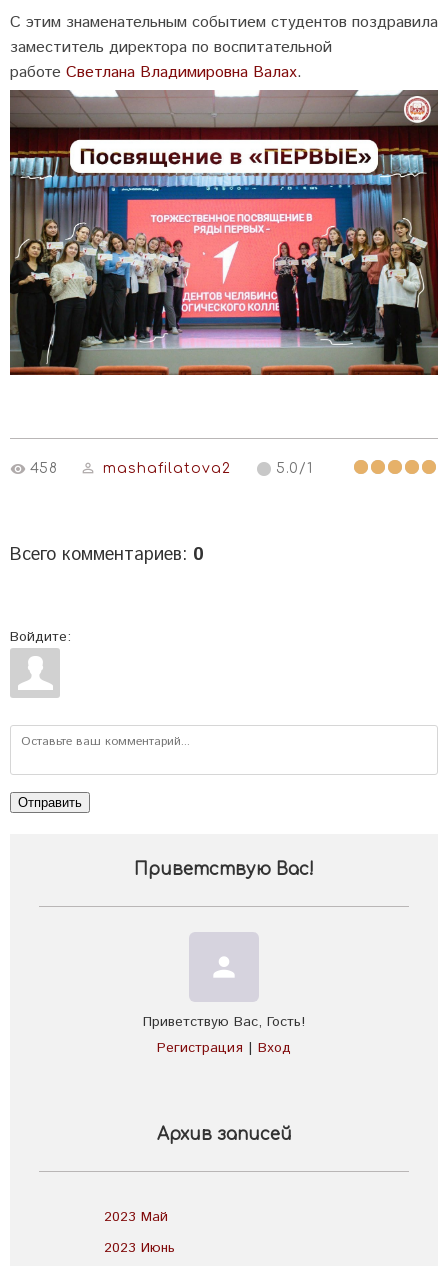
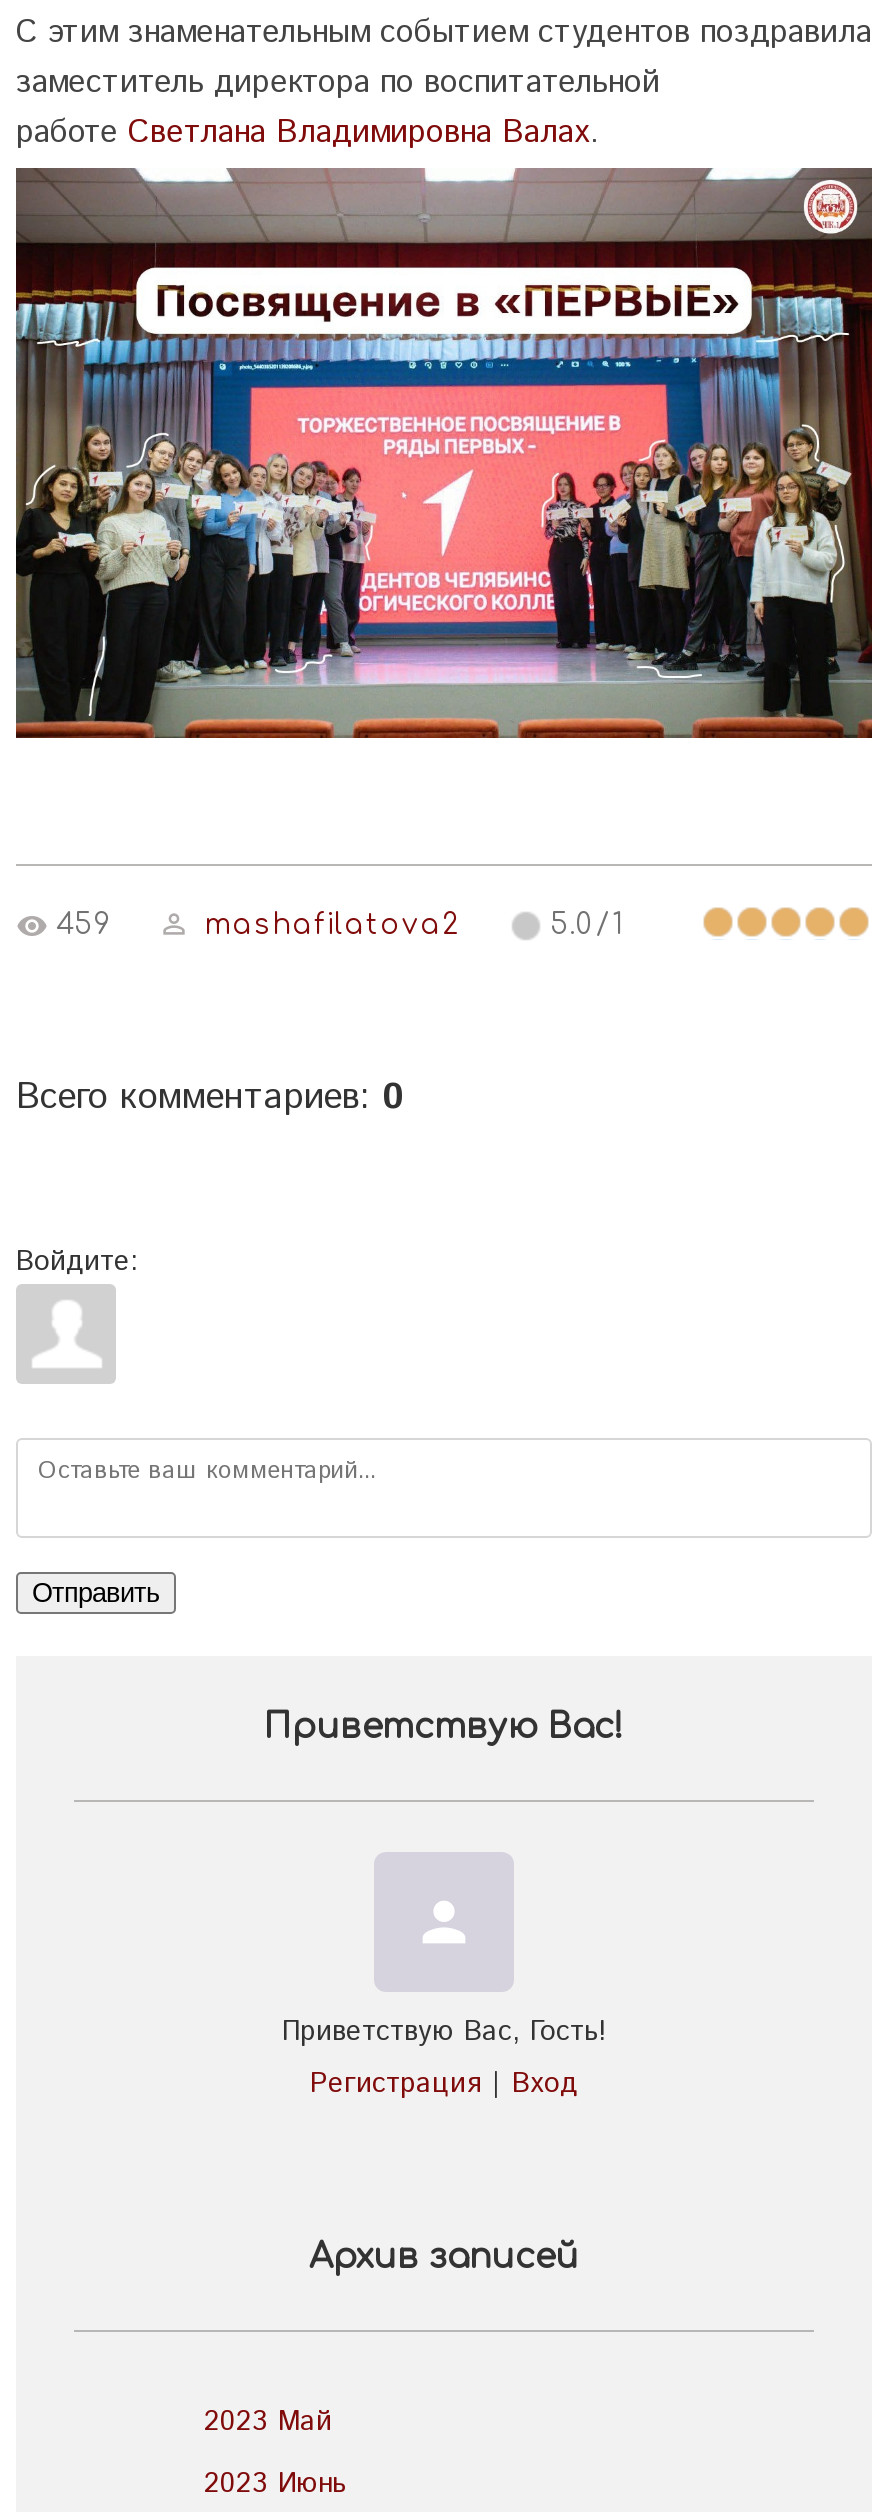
[30,461,58,476] 458 -> [56,909,114,939] 459

